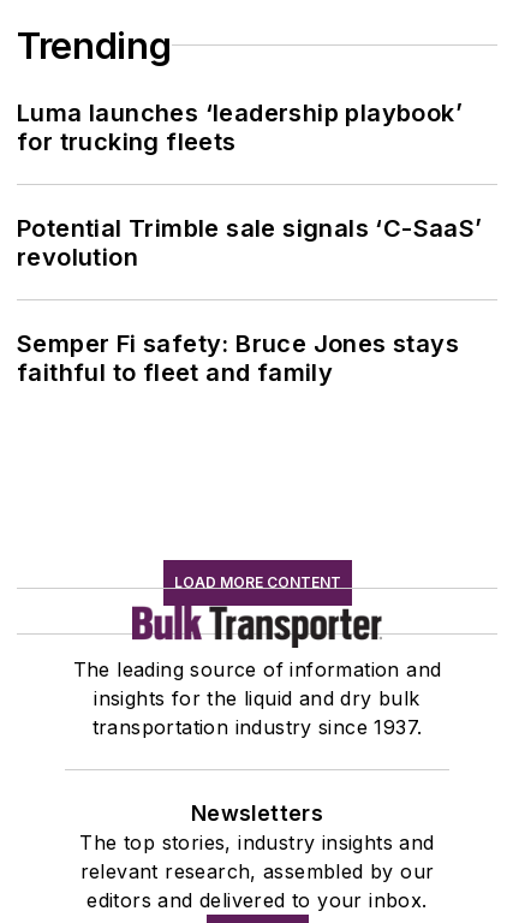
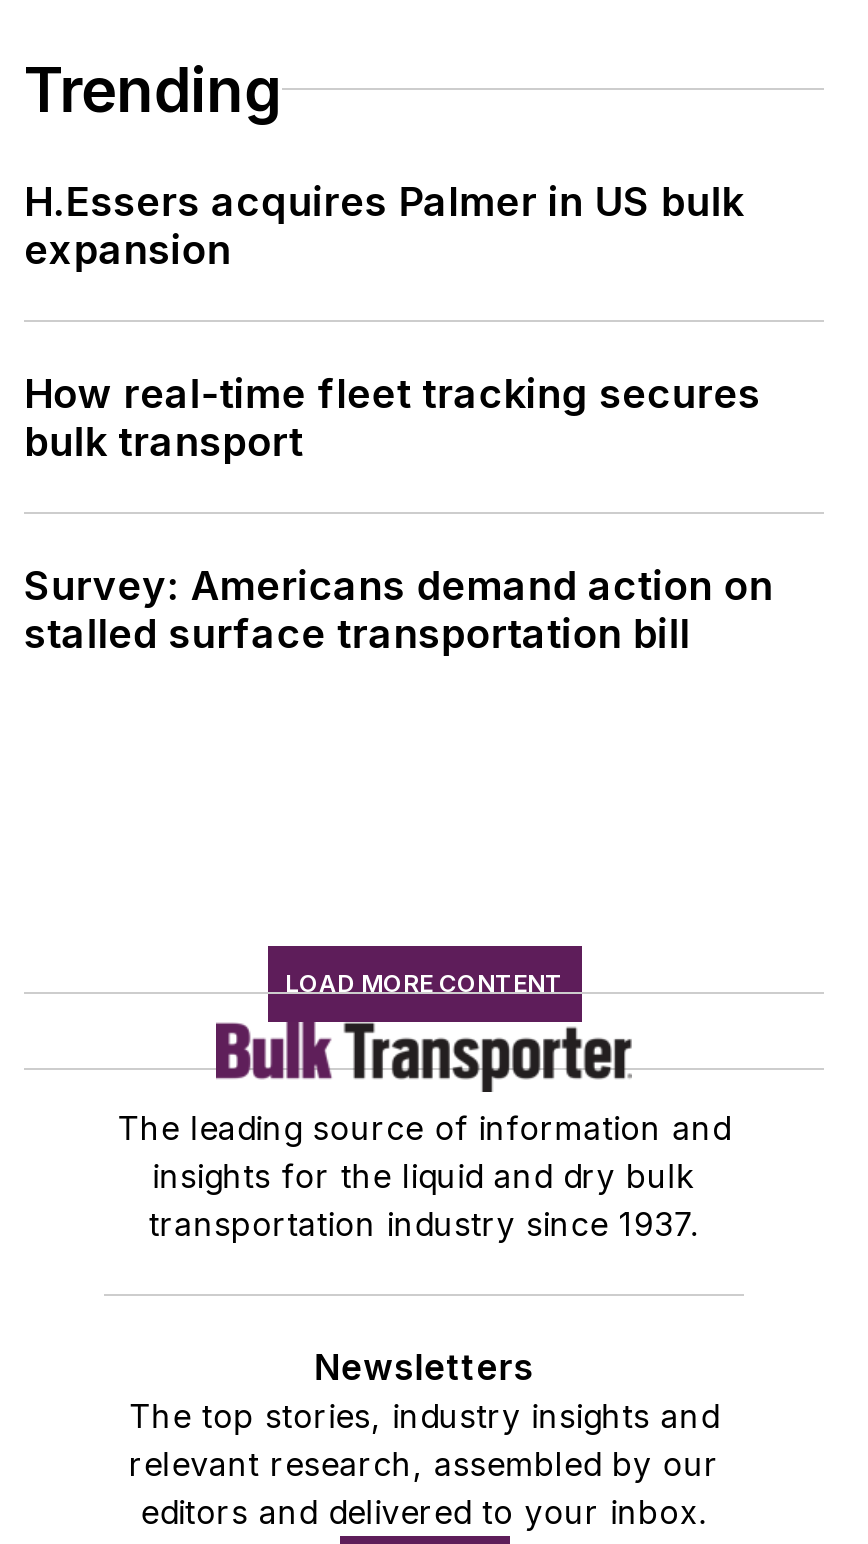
[17,98,463,156] Luma launches ‘leadership playbook’ | for trucking fleets -> [24,178,744,274] H.Essers acquires Palmer in US bulk | expansion
[17,214,482,271] Potential Trimble sale signals ‘C-SaaS’ | revolution -> [24,370,761,466] How real-time fleet tracking secures | bulk transport
[17,329,459,387] Semper Fi safety: Bruce Jones stays | faithful to fleet and family -> [24,562,773,658] Survey: Americans demand action on | stalled surface transportation bill

